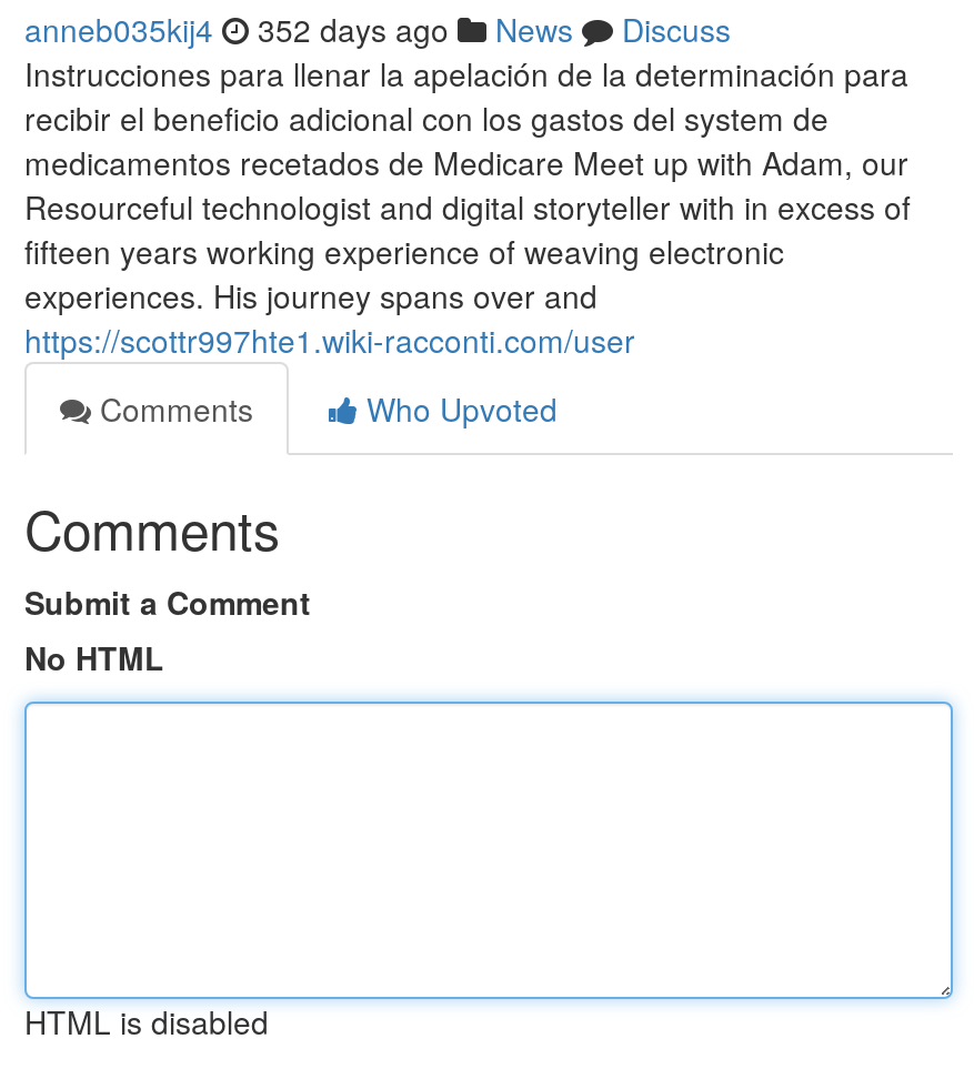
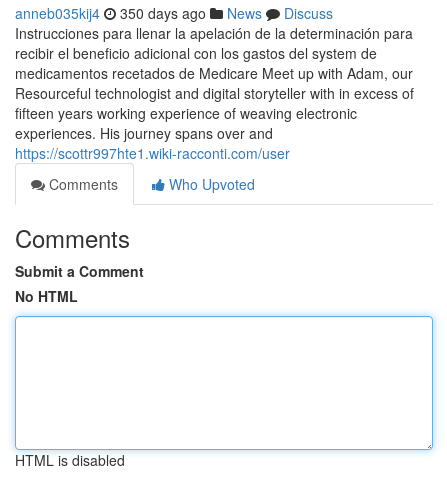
[24,7,731,51] anneb035kij4 352 days ago News Discuss -> [15,3,333,23] anneb035kij4 350 days ago News Discuss

